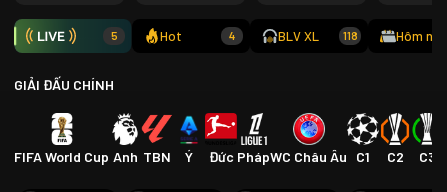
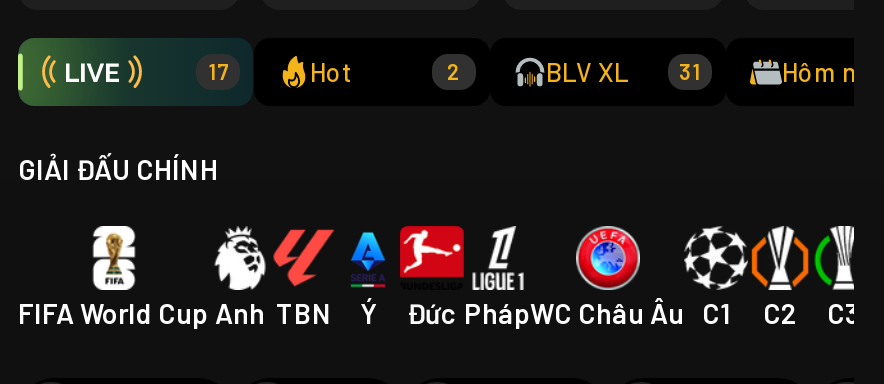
[110,29,117,42] 5 -> [209,58,227,84] 17
[229,29,235,42] 4 -> [447,58,461,84] 2
[278,28,357,44] BLV XL 118 -> [546,56,701,88] BLV XL 31

